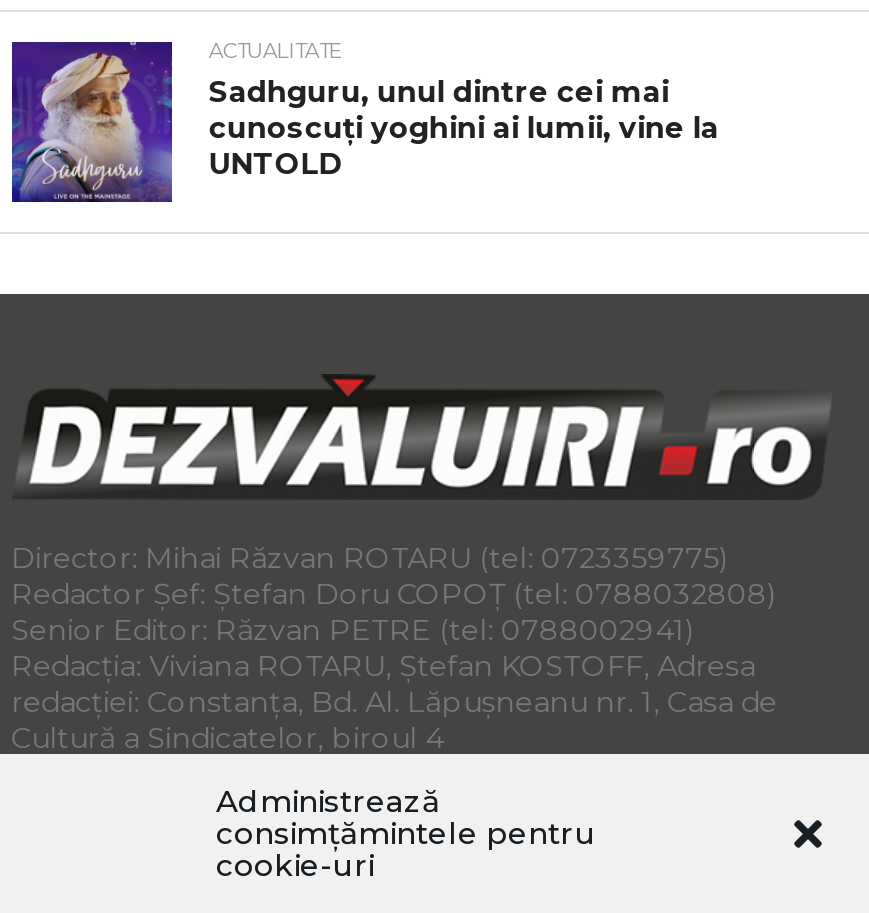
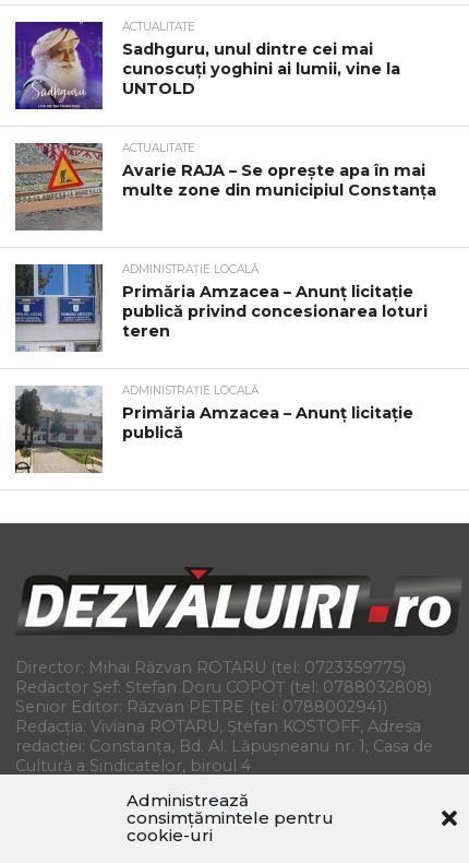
none -> [14,141,437,232] [image] | ACTUALITATE | Avarie RAJA – Se oprește apa în mai | multe zone din municipiul Constanța
none -> [14,262,428,442] [image] | ADMINISTRAȚIE LOCALĂ | Primăria Amzacea – Anunț licitație | publică privind concesionarea loturi | teren | ADMINISTRAȚIE LOCALĂ | Primăria Amzacea – Anunț licitație | publică
none -> [14,386,104,474] [image]

